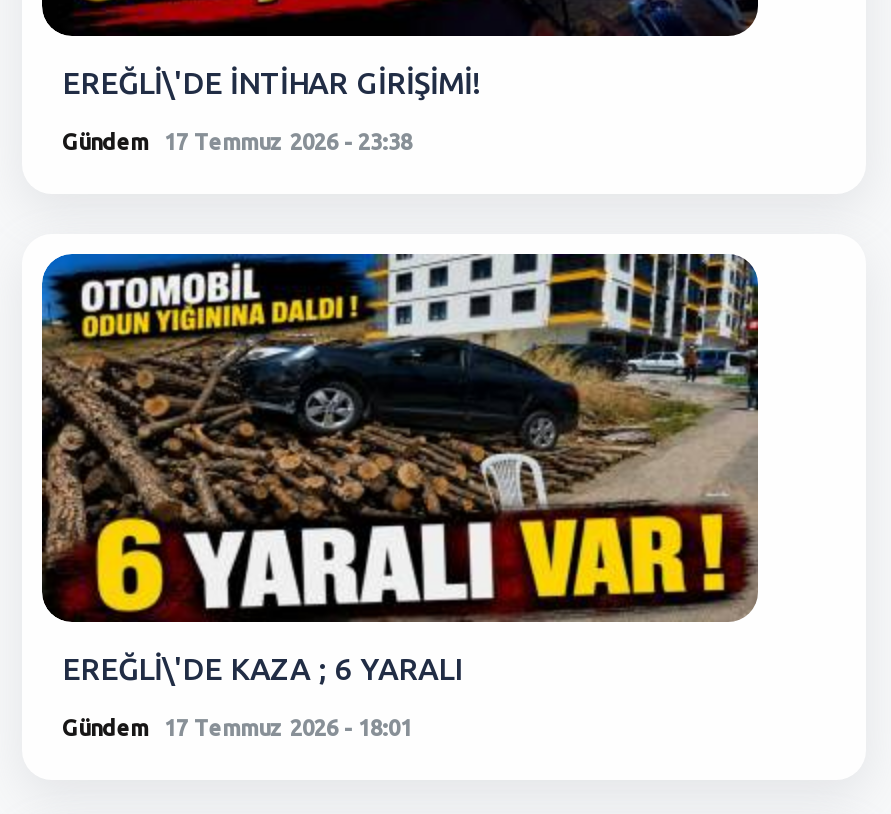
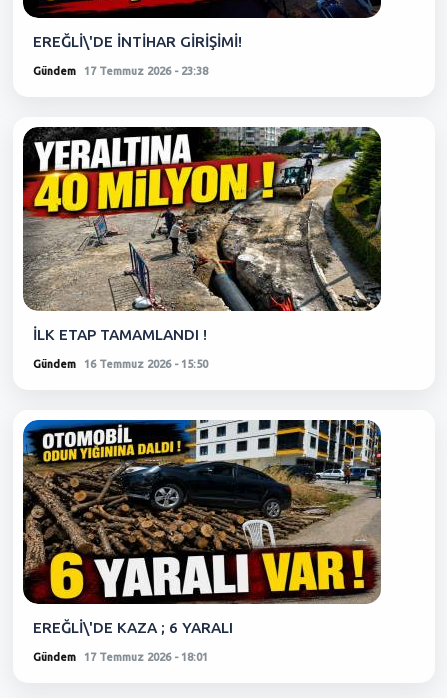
none -> [22,126,381,370] [image] | İLK ETAP TAMAMLANDI ! | Gündem | 16 Temmuz 2026 - 15:50

